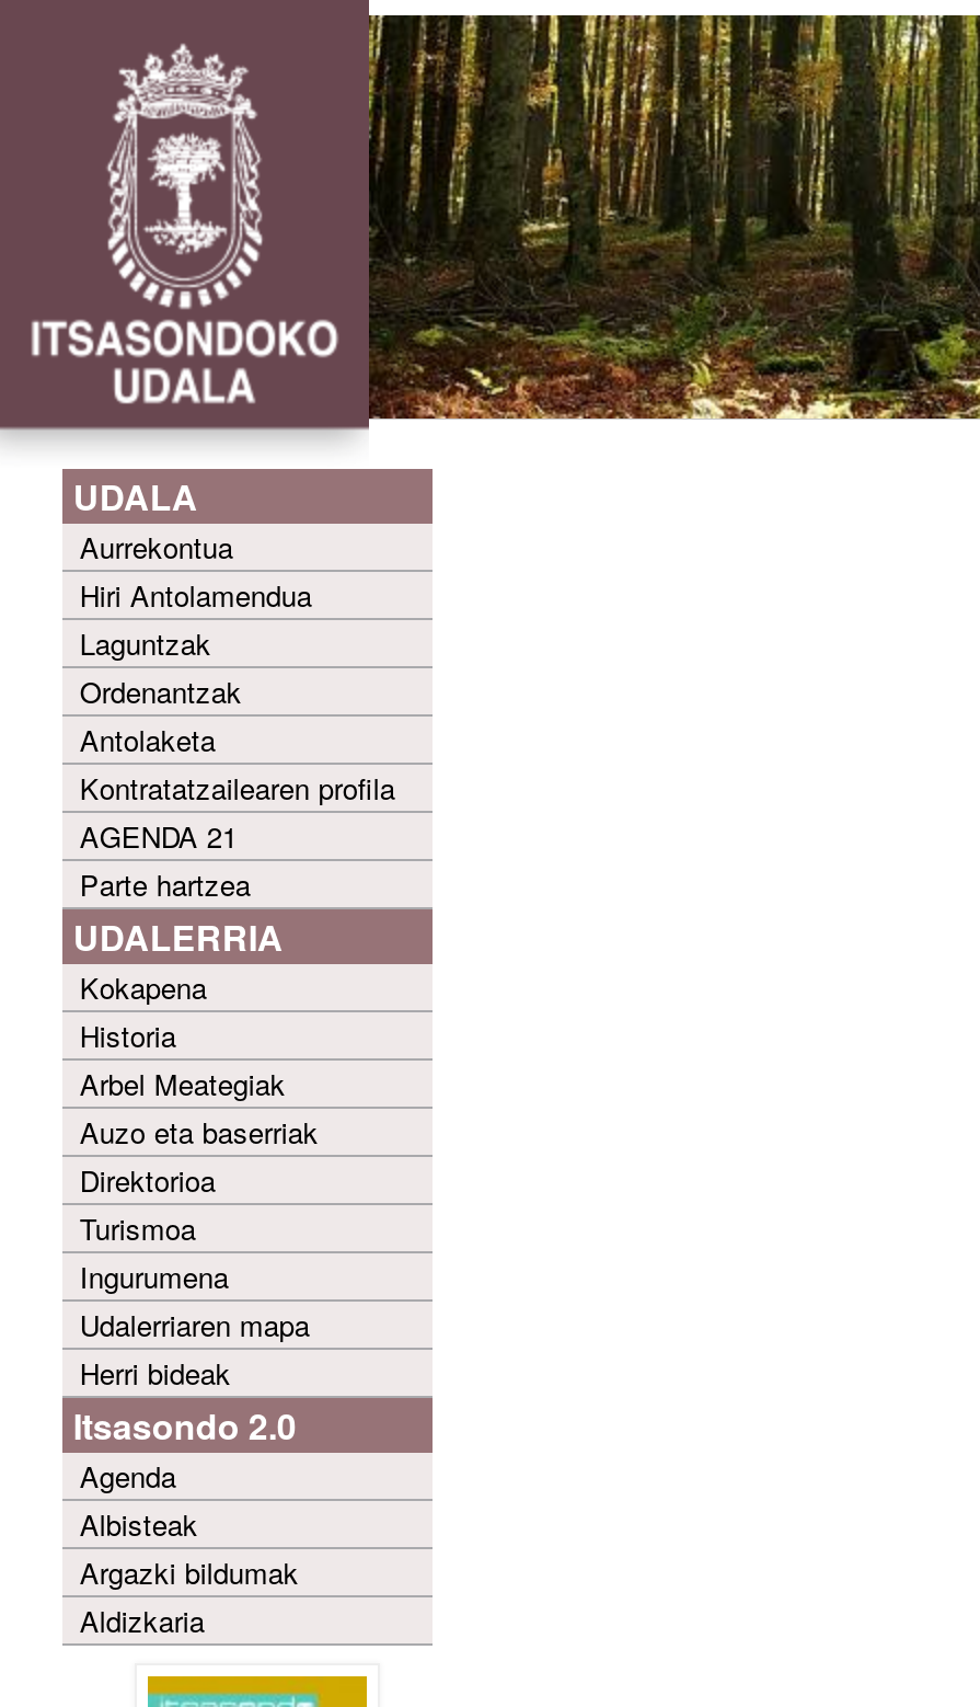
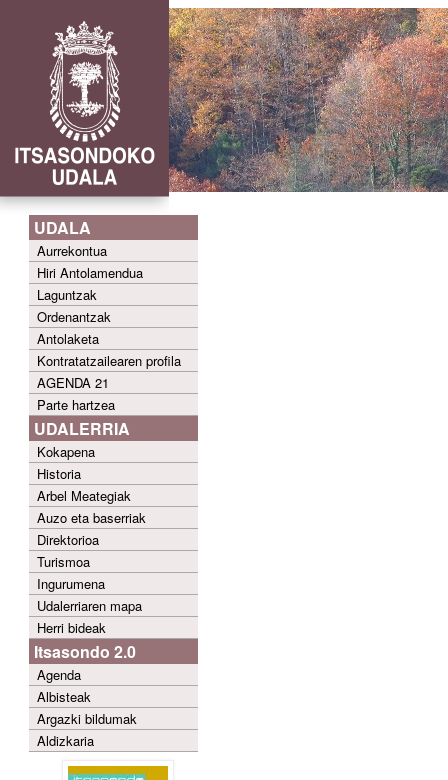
[367,13,973,421] [image] -> [168,7,445,193] [image]

